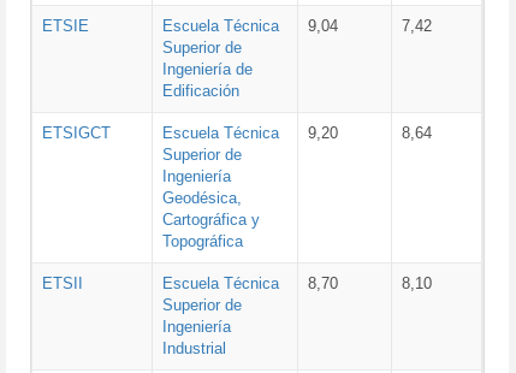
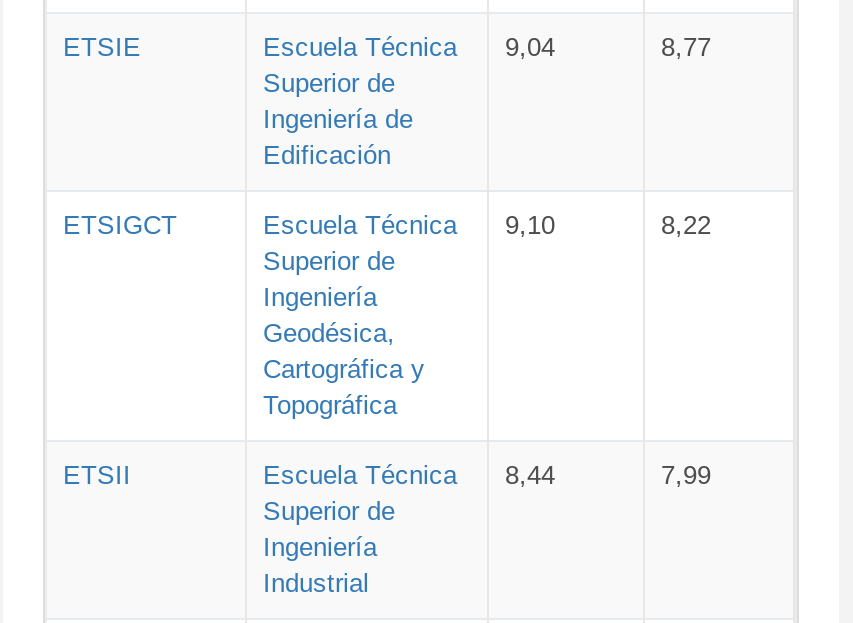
[402,17,432,35] 7,42 -> [661,32,711,62] 8,77
[162,124,338,142] Escuela Técnica 9,20 -> [263,210,555,240] Escuela Técnica 9,10
[402,124,432,142] 8,64 -> [661,210,711,240] 8,22
[162,274,338,292] Escuela Técnica 8,70 -> [263,460,555,490] Escuela Técnica 8,44
[402,274,432,292] 8,10 -> [661,460,711,490] 7,99

